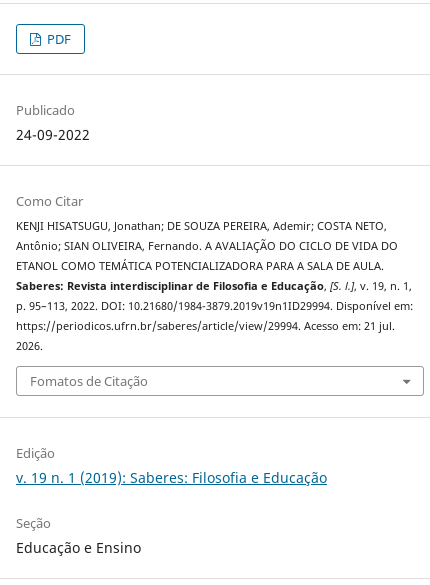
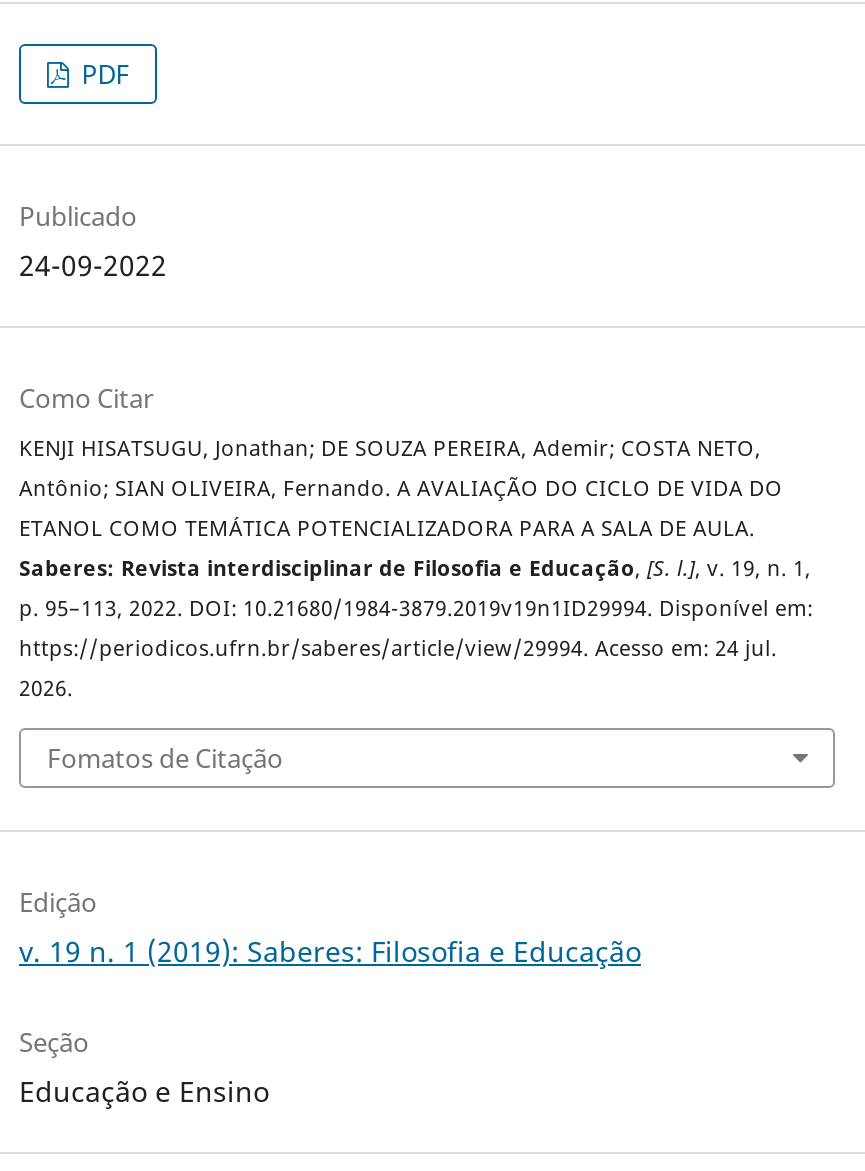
[16,319,395,333] https://periodicos.ufrn.br/saberes/article/view/29994. Acesso em: 21 jul. -> [19,634,777,662] https://periodicos.ufrn.br/saberes/article/view/29994. Acesso em: 24 jul.

